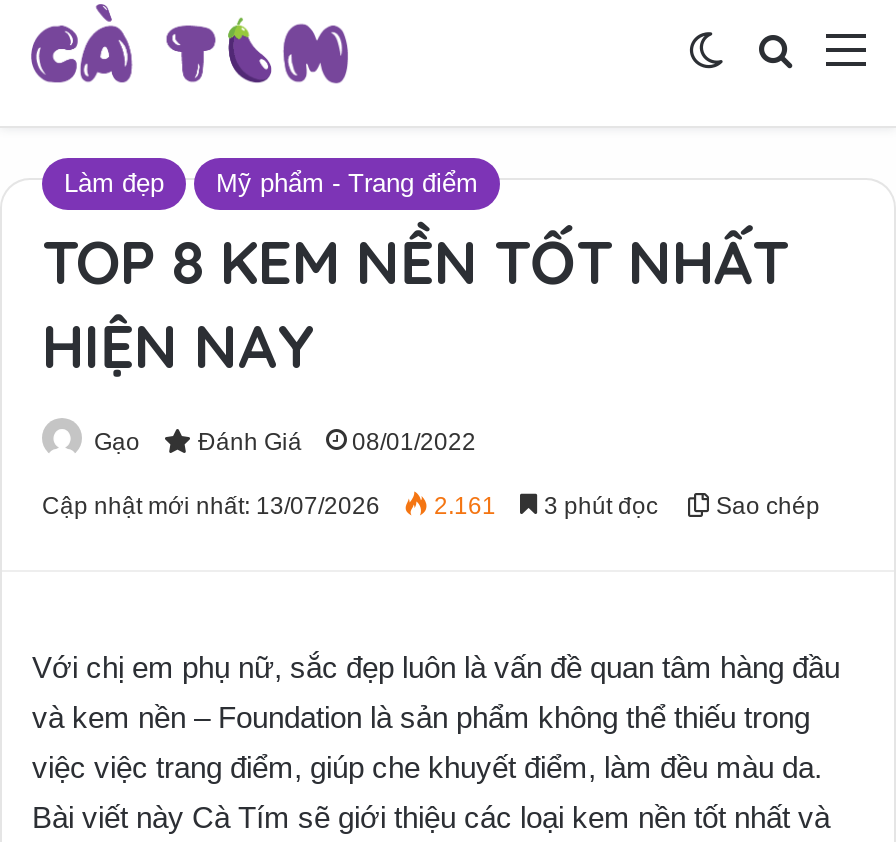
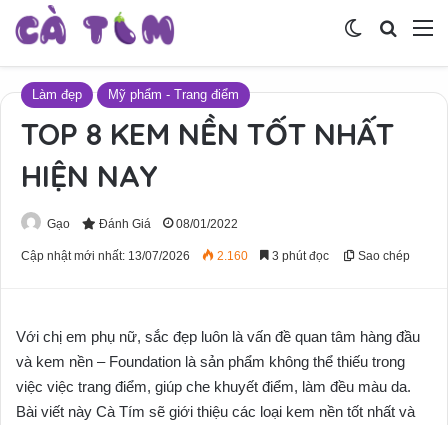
[42,491,820,519] Cập nhật mới nhất: 13/07/2026 2.161 3 phút đọc Sao chép -> [21,249,410,263] Cập nhật mới nhất: 13/07/2026 2.160 3 phút đọc Sao chép

